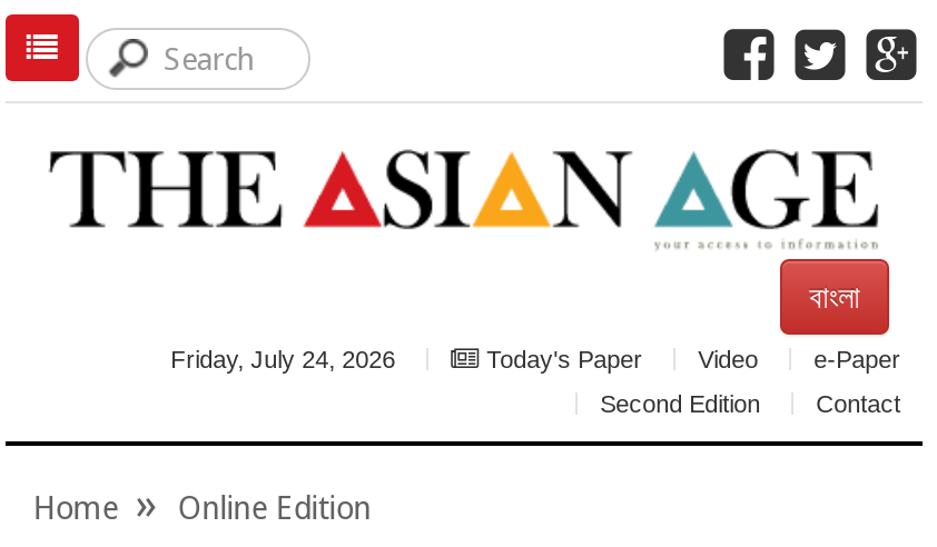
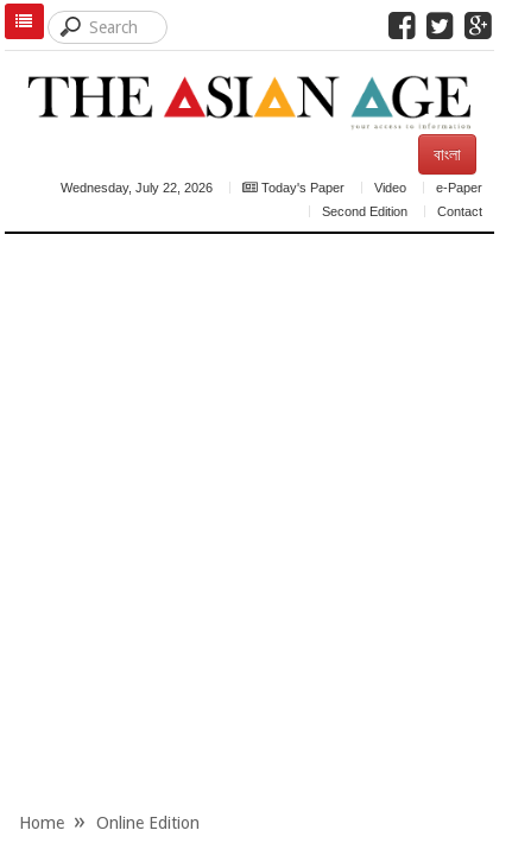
[170,346,395,372] Friday, July 24, 2026 -> [61,180,213,195] Wednesday, July 22, 2026

